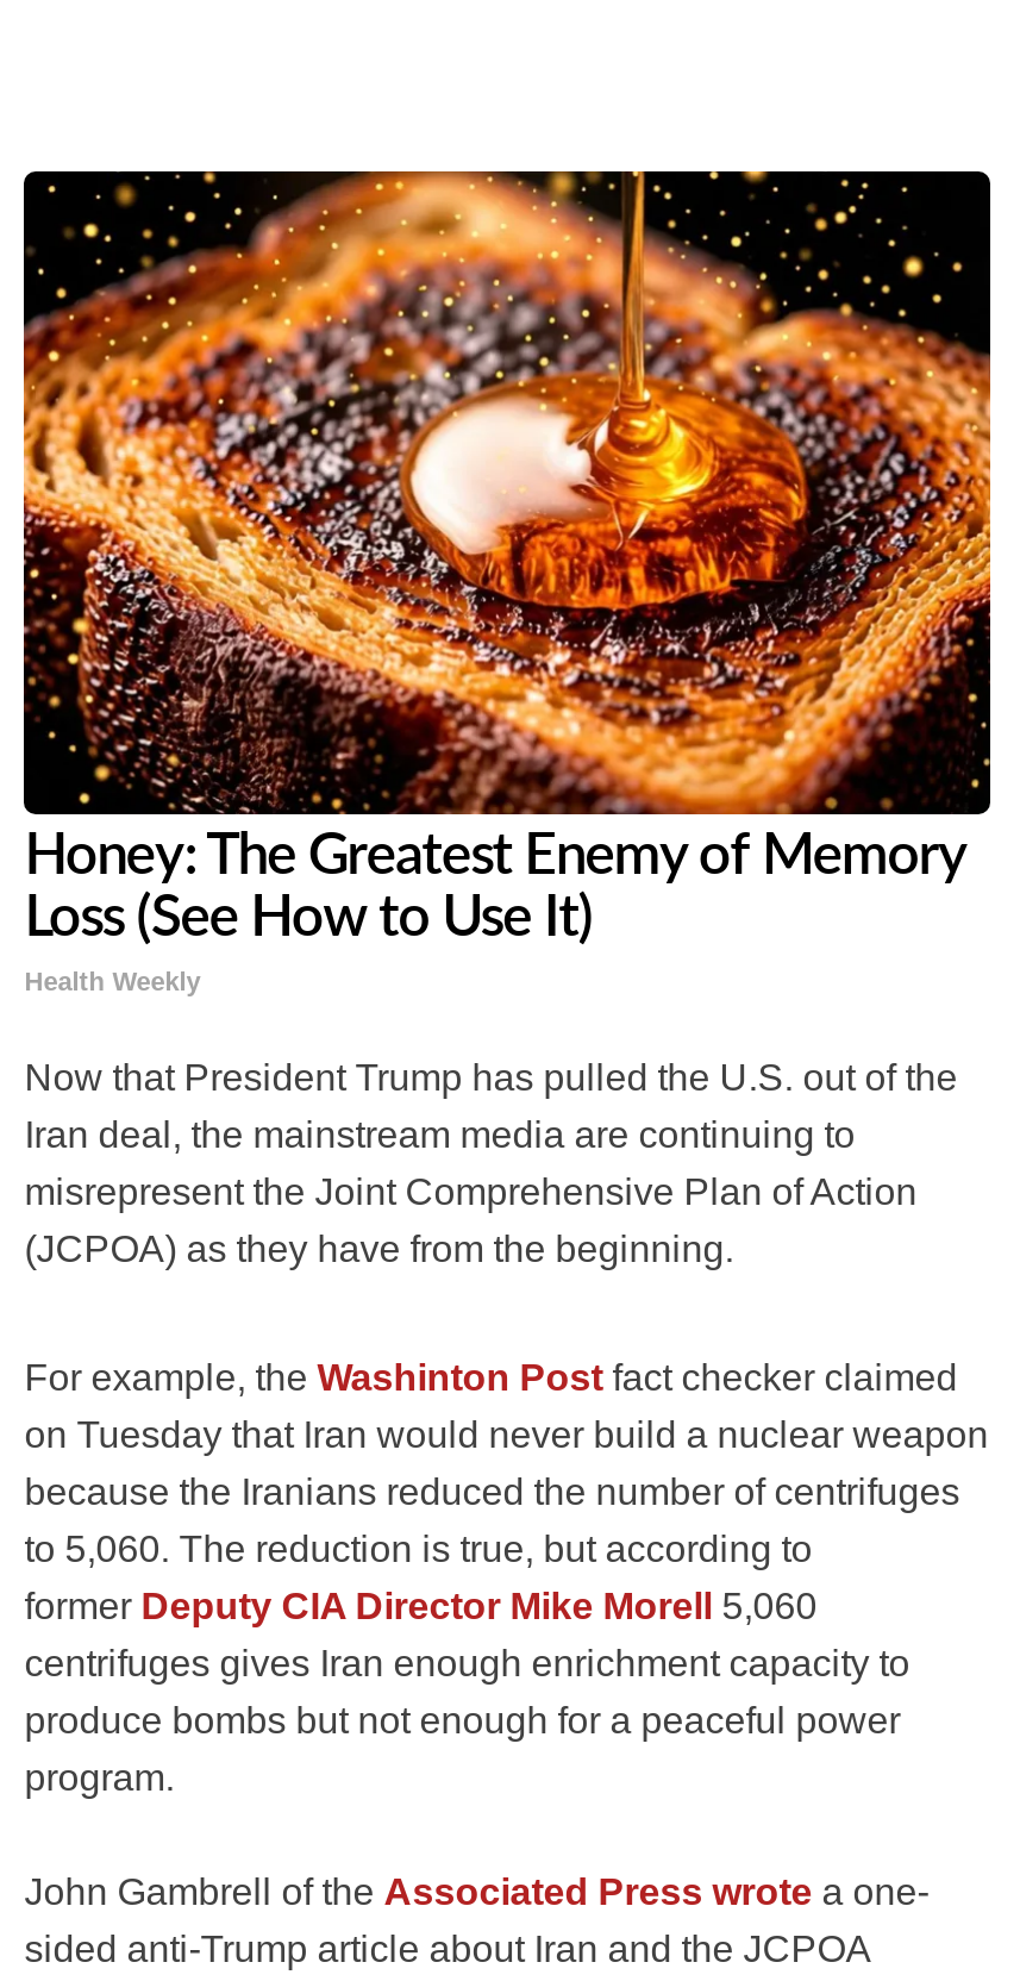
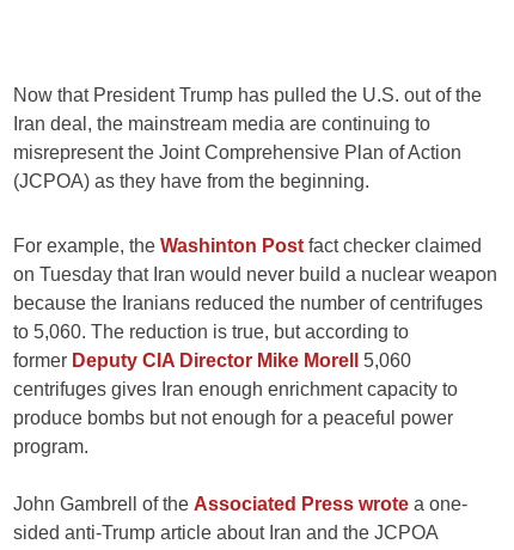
[21,169,993,996] [image] | Honey: The Greatest Enemy of Memory | Loss (See How to Use It) | Health Weekly -> none

